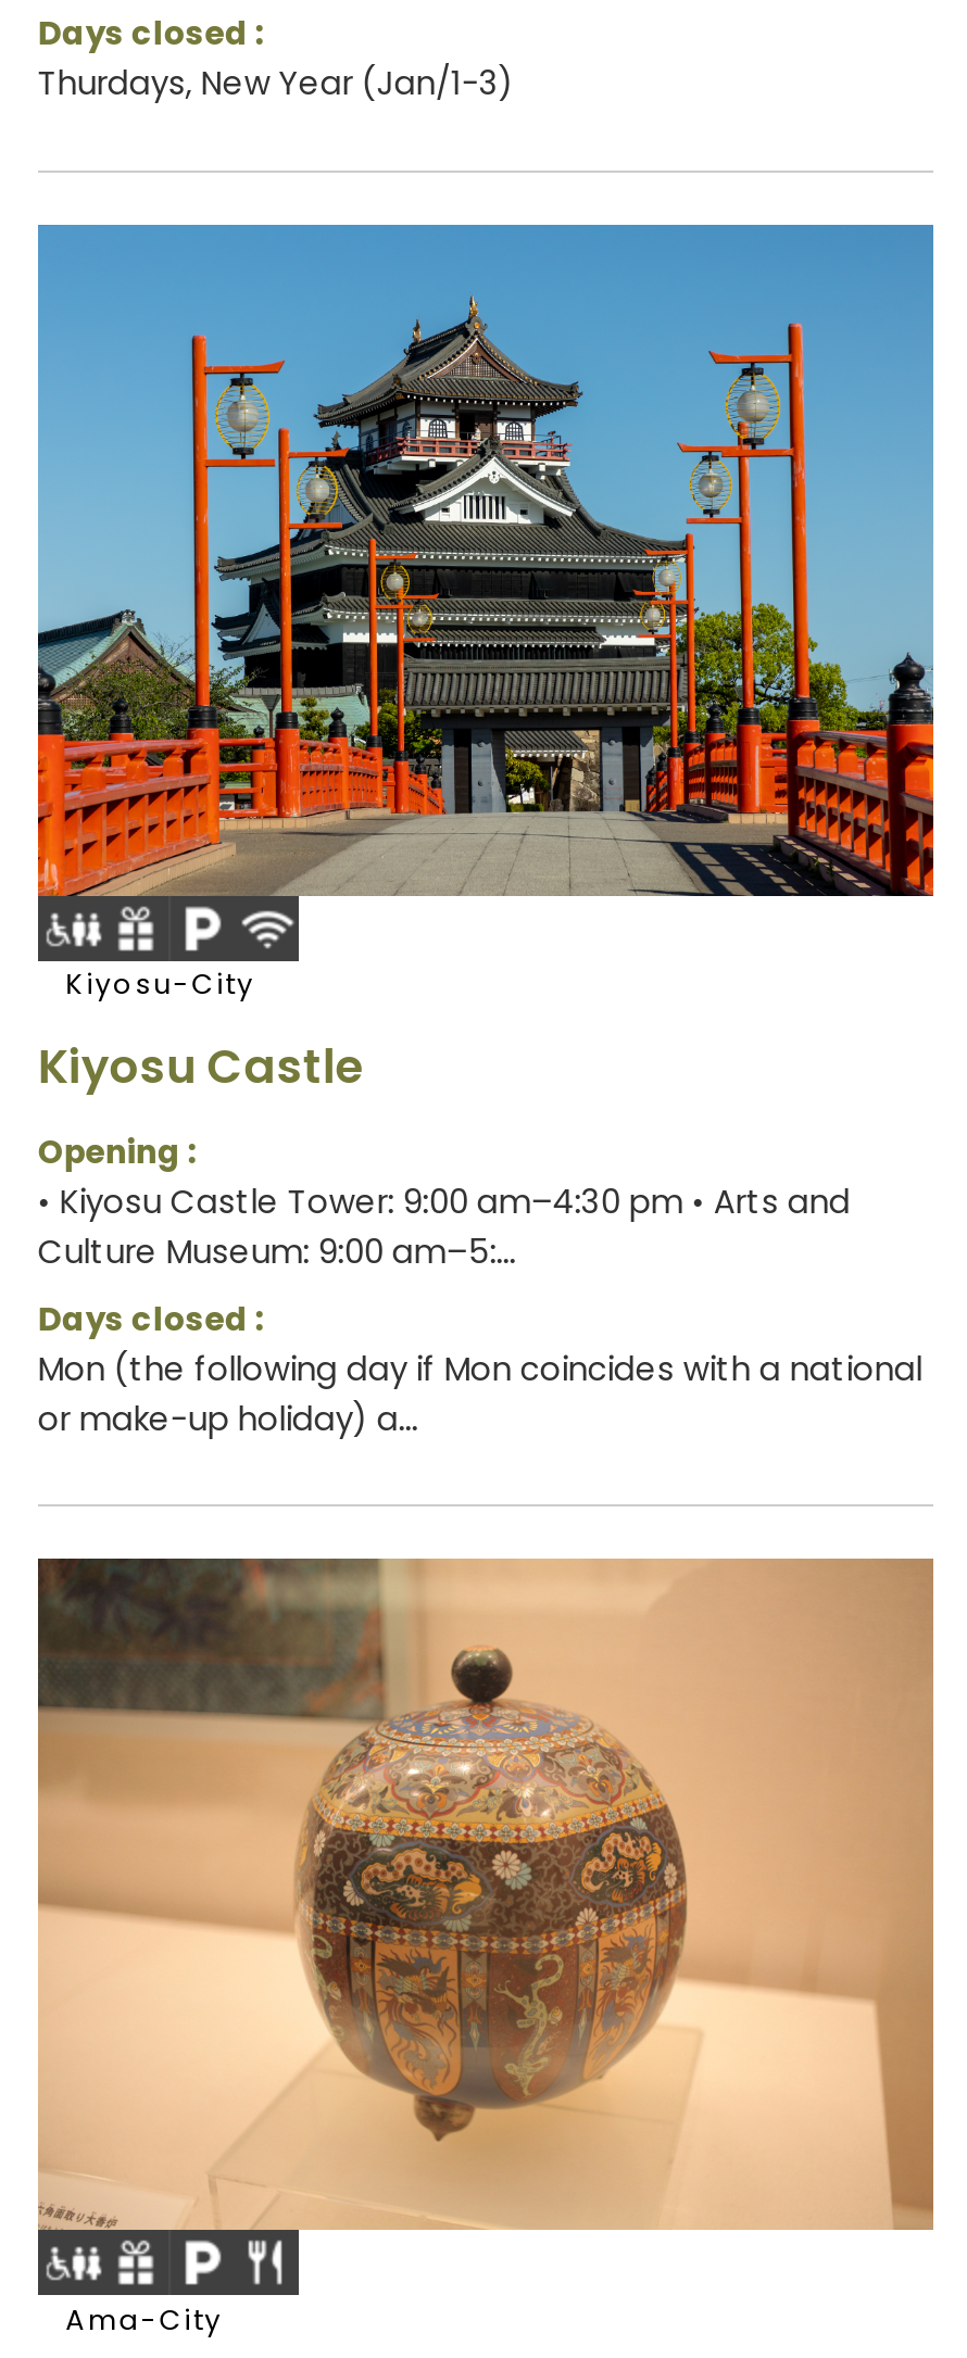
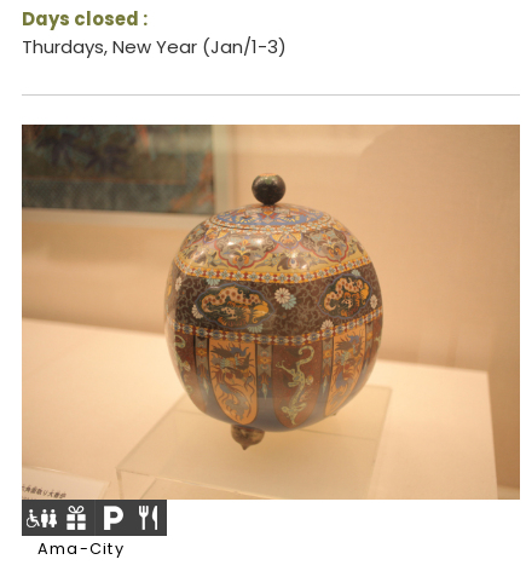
[36,224,935,1440] [image] | Kiyosu-City | Kiyosu Castle | Opening : | • Kiyosu Castle Tower: 9:00 am–4:30 pm • Arts and | Culture Museum: 9:00 am–5:... | Days closed : | Mon (the following day if Mon coincides with a national | or make-up holiday) a... -> none

